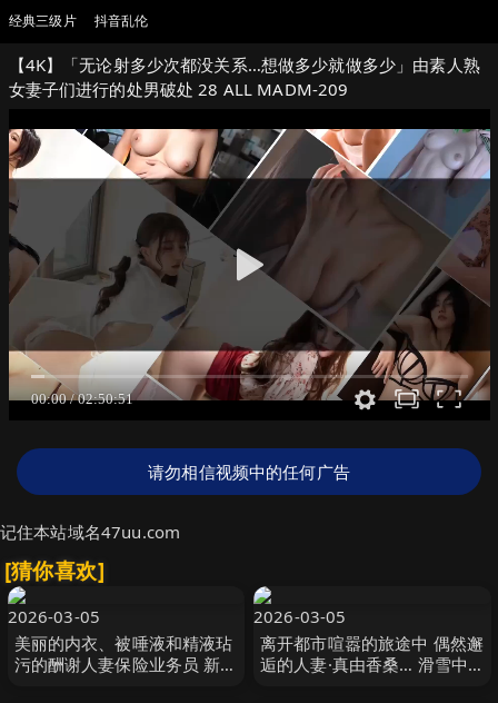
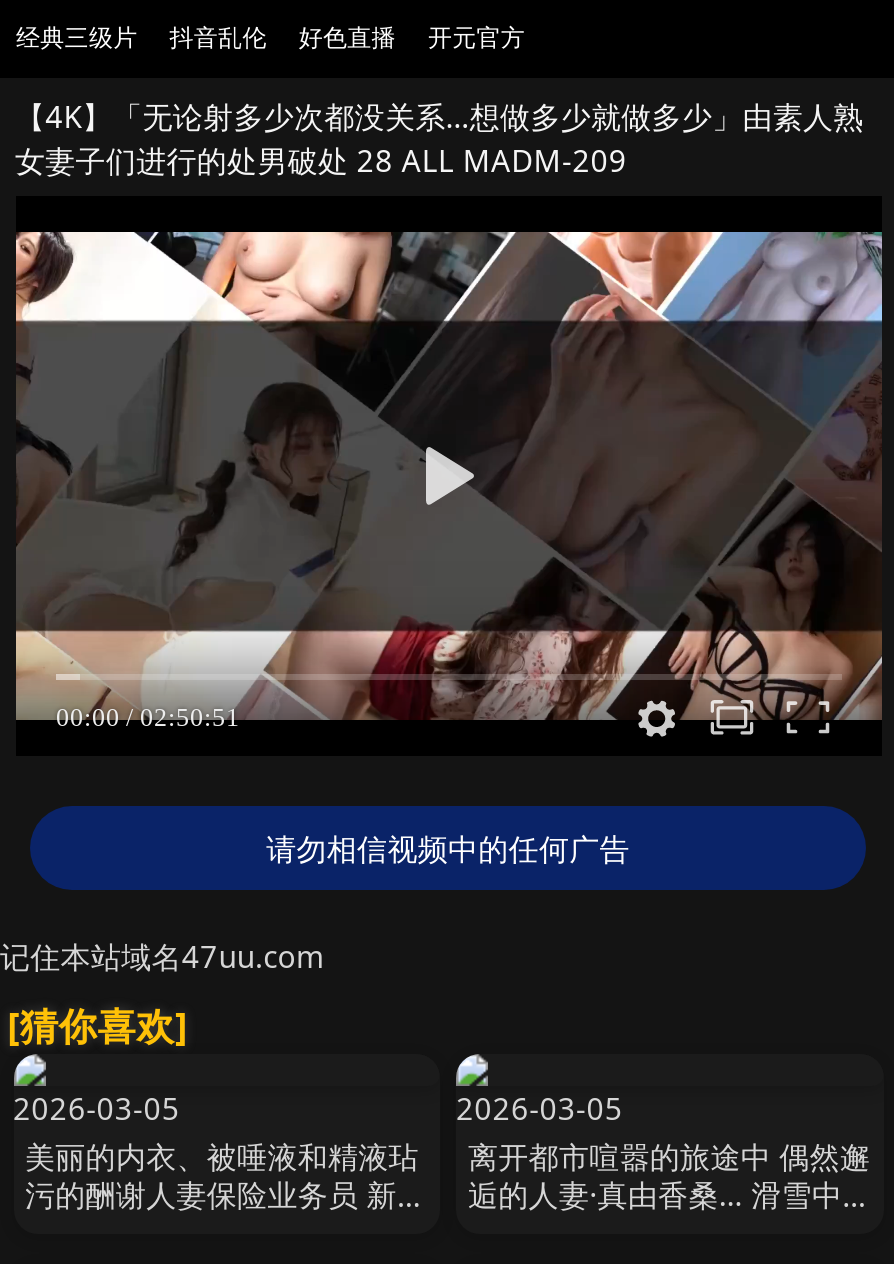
none -> [299,20,525,54] 好色直播 | 开元官方

